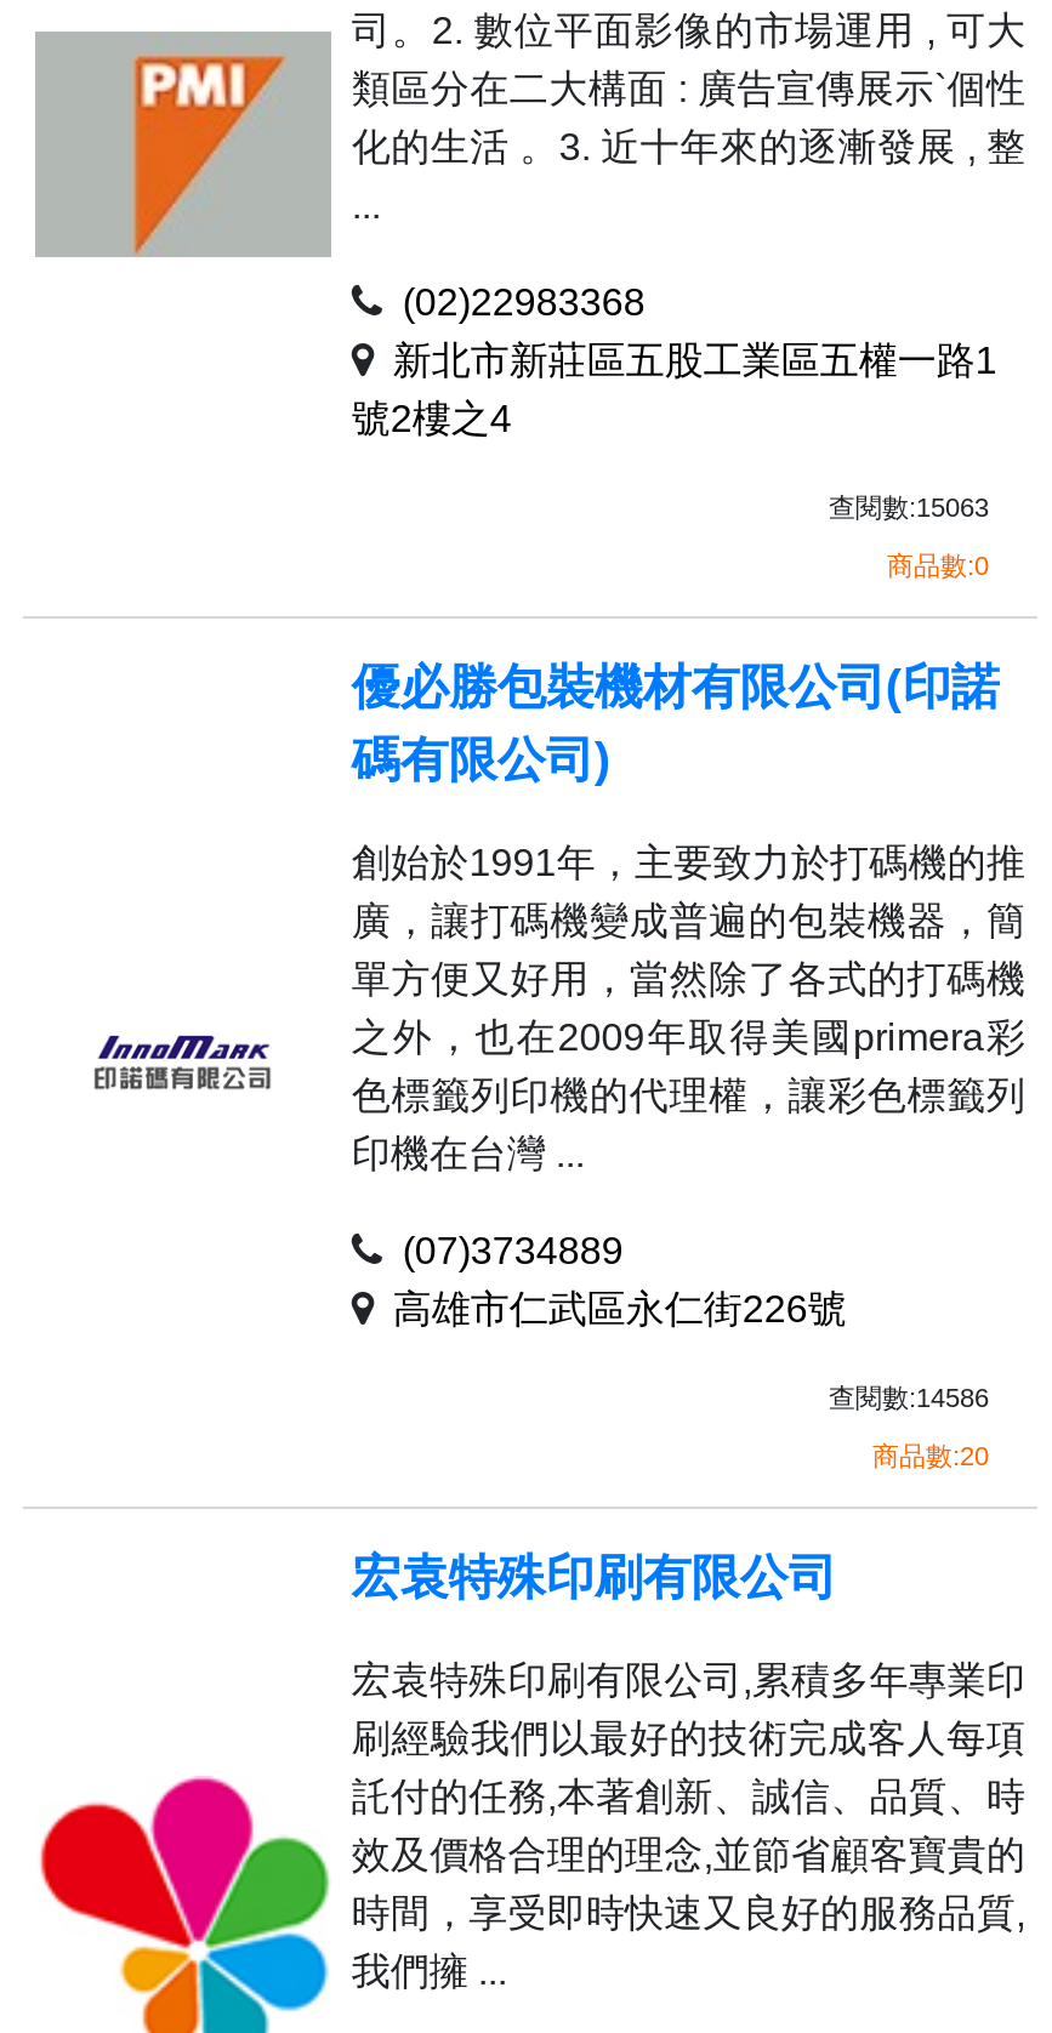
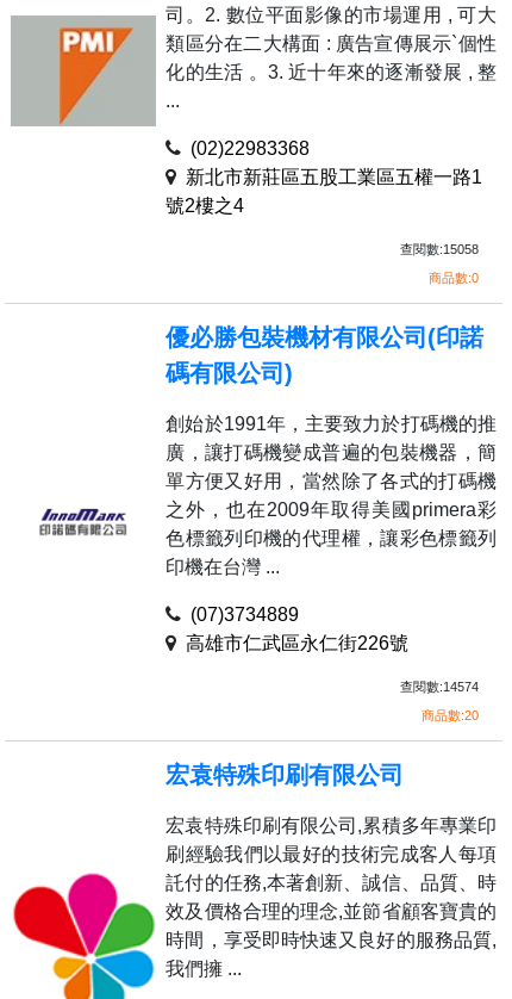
[829,493,989,522] 查閱數:15063 -> [400,242,479,257] 查閱數:15058
[829,1383,989,1412] 查閱數:14586 -> [400,680,479,694] 查閱數:14574

